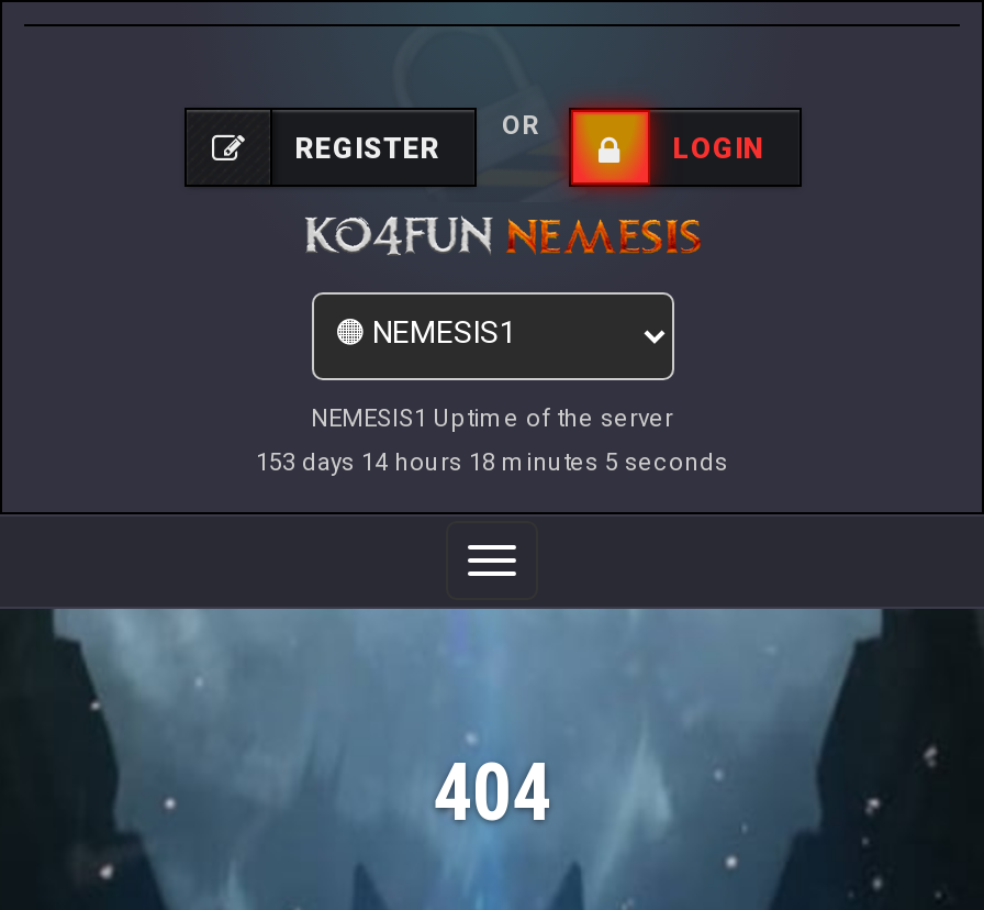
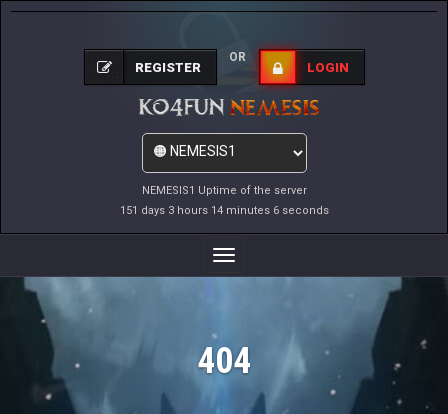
[256,448,728,477] 153 days 14 hours 18 minutes 5 seconds -> [119,204,328,217] 151 days 3 hours 14 minutes 6 seconds

